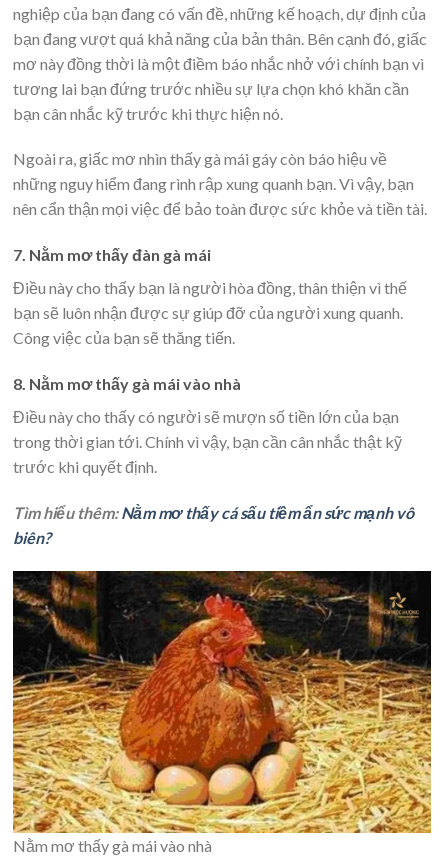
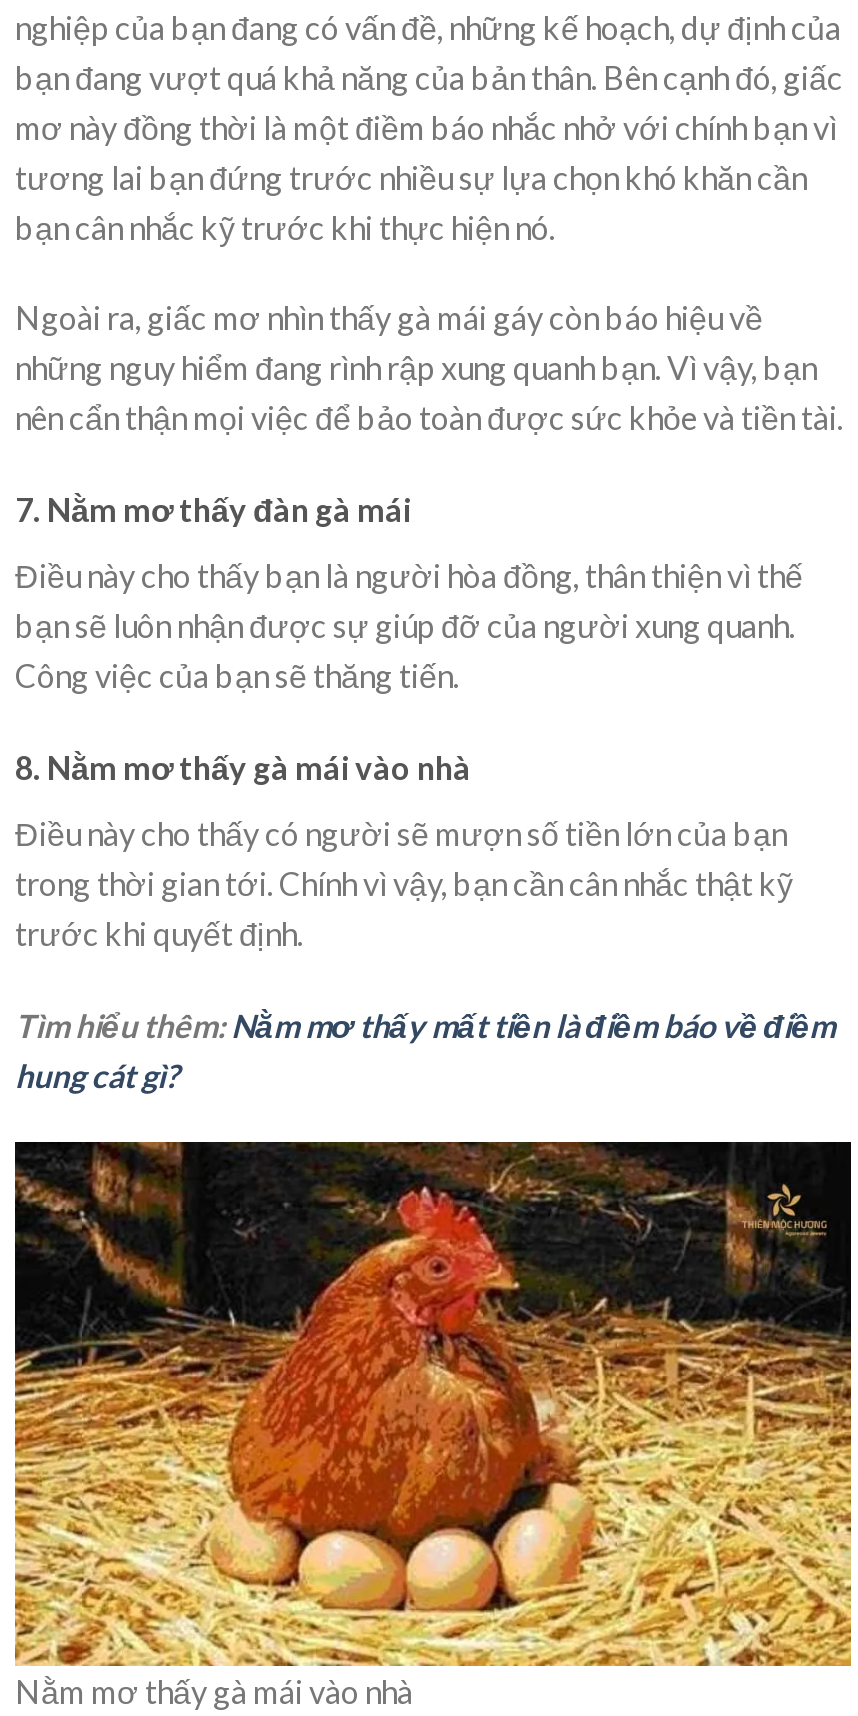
[13,503,414,547] Tìm hiểu thêm: Nằm mơ thấy cá sấu tiềm ẩn sức mạnh vô | biên? -> [15,1006,835,1094] Tìm hiểu thêm: Nằm mơ thấy mất tiền là điềm báo về điềm | hung cát gì?

